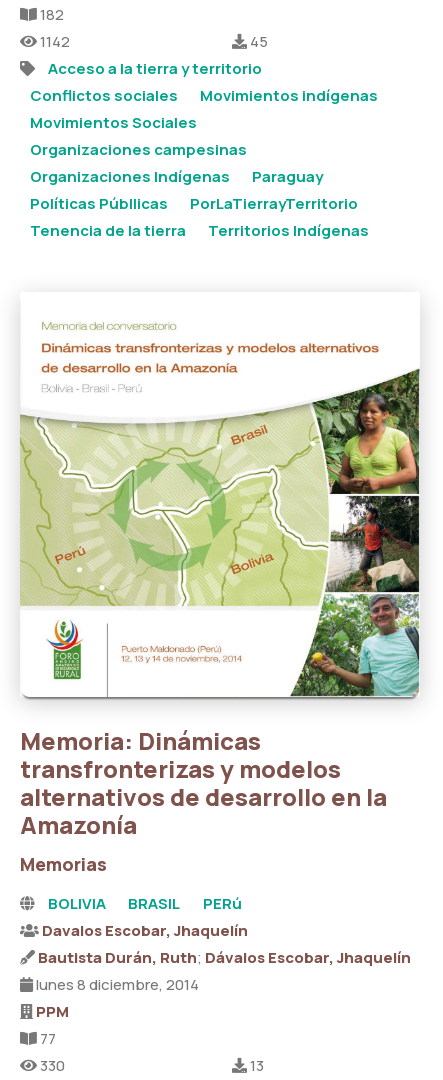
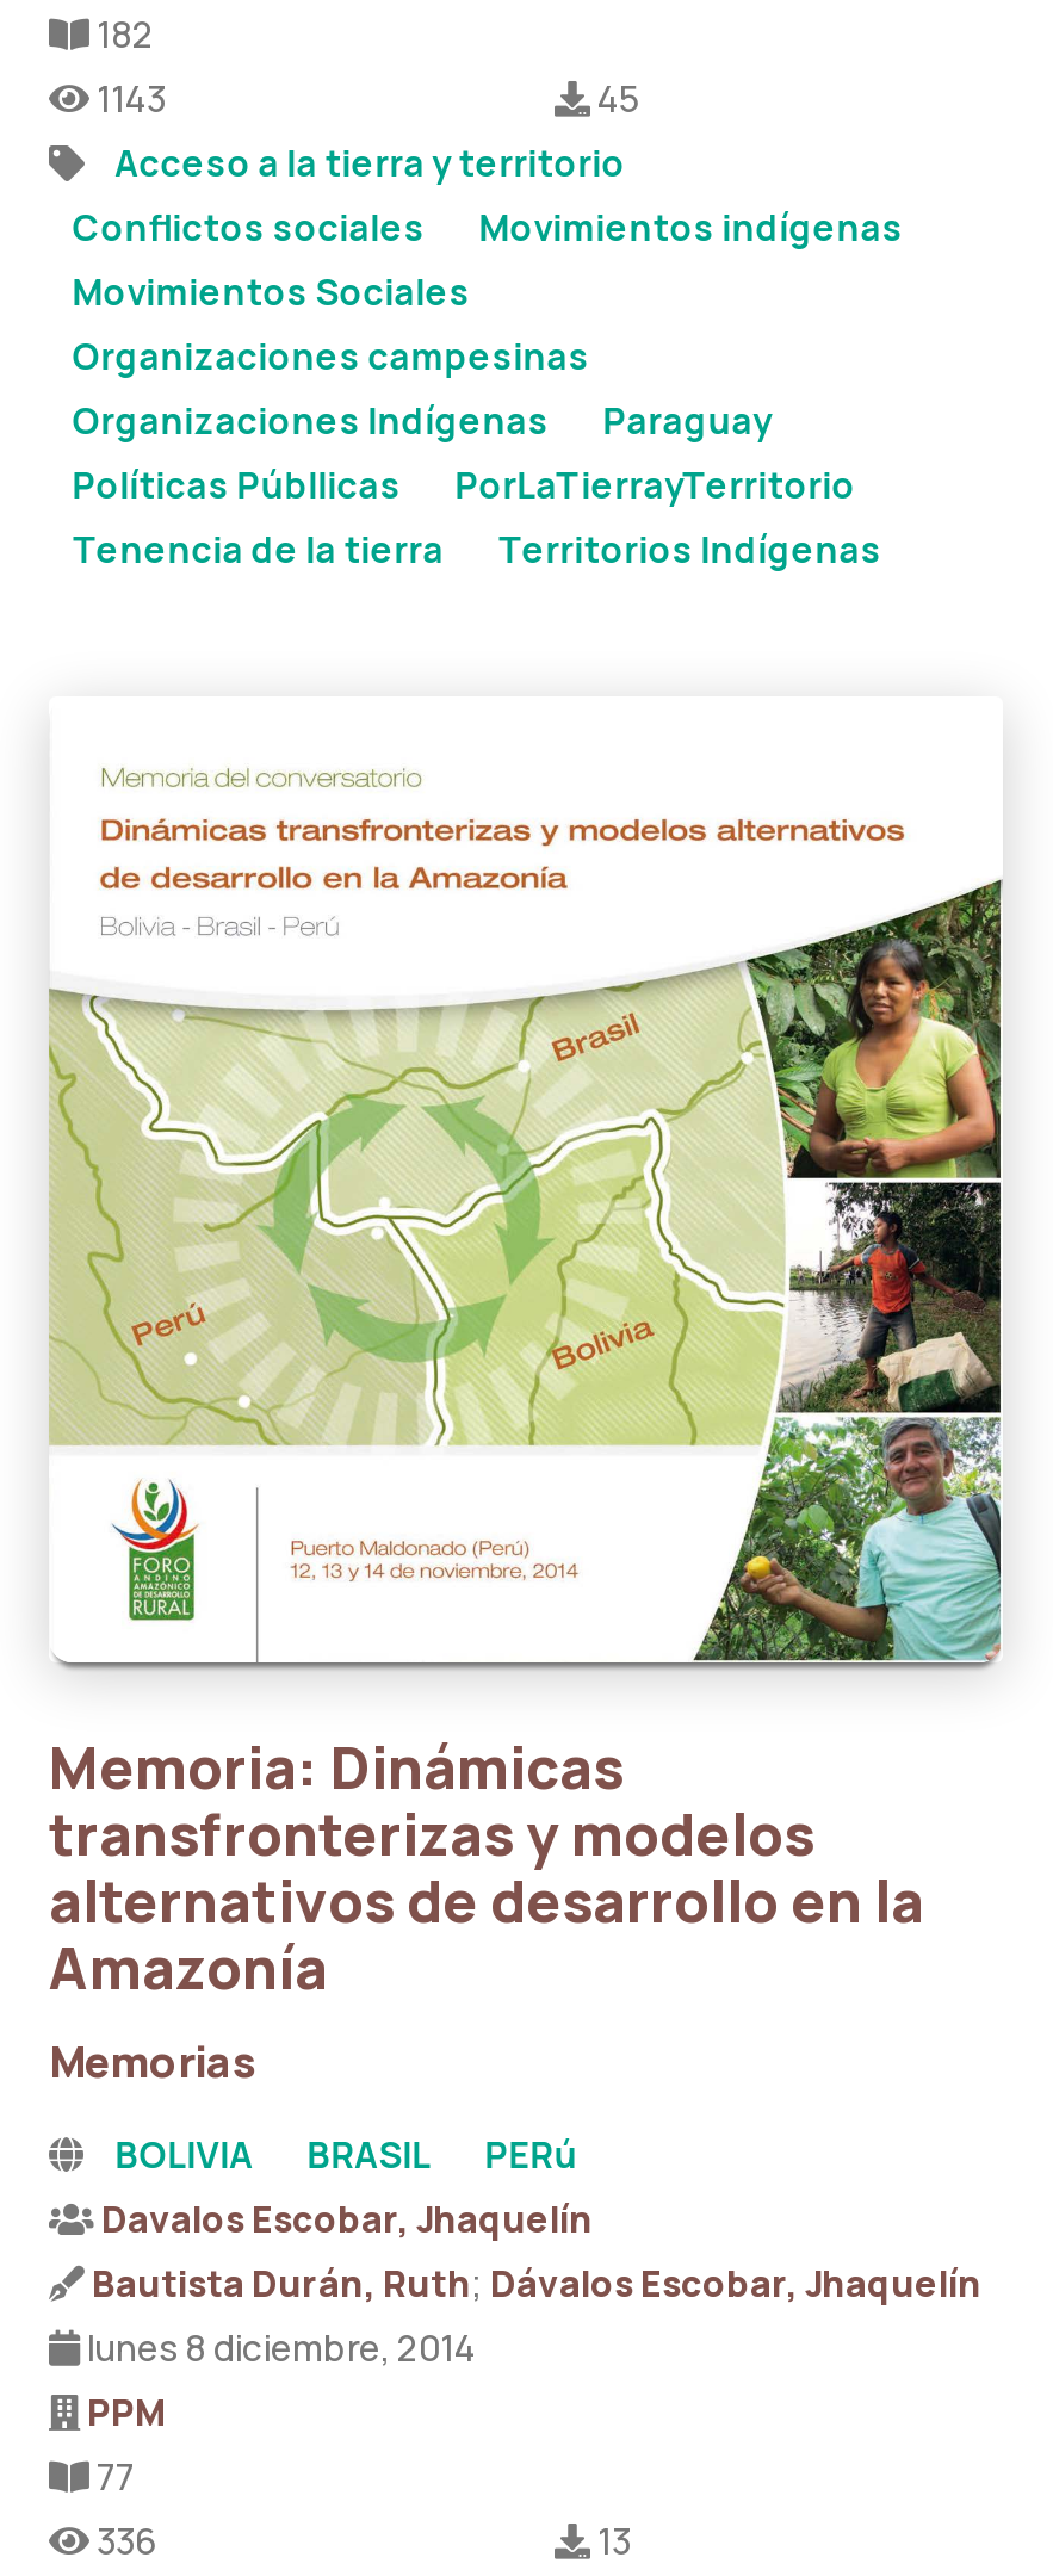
[37,31,70,52] 1142 -> [89,73,166,123] 1143
[37,1055,65,1076] 330 -> [89,2517,156,2567] 336

